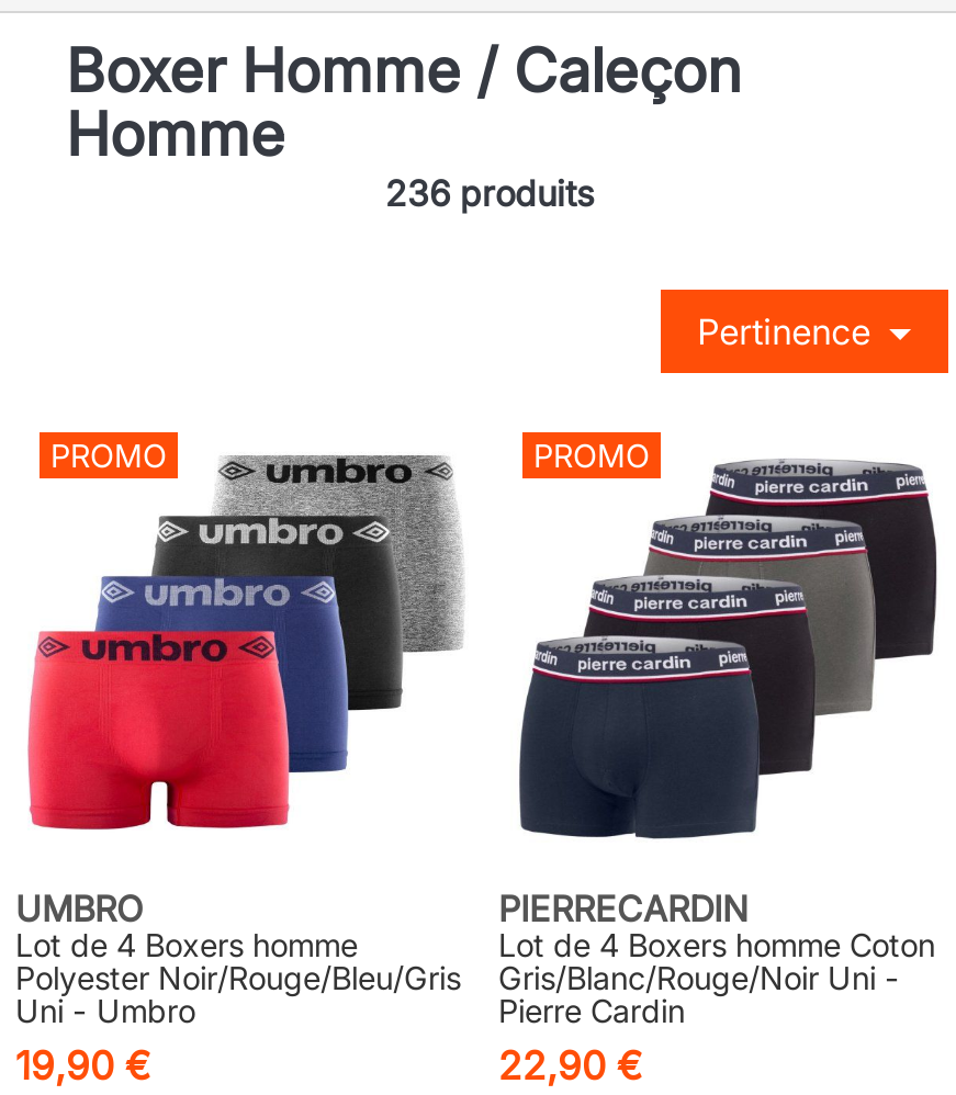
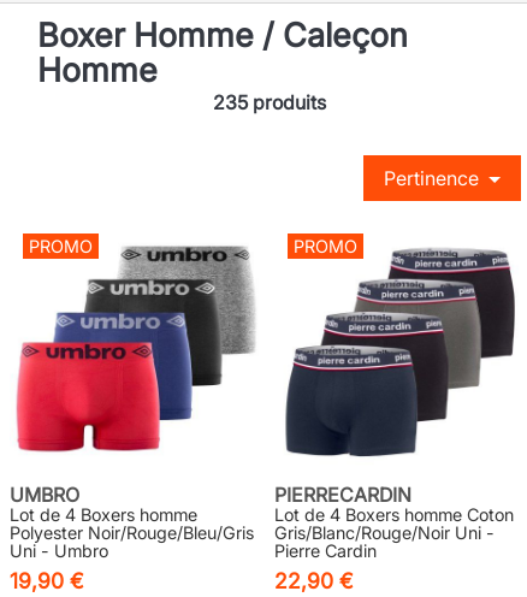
[385,172,594,215] 236 produits -> [213,91,326,115] 235 produits

